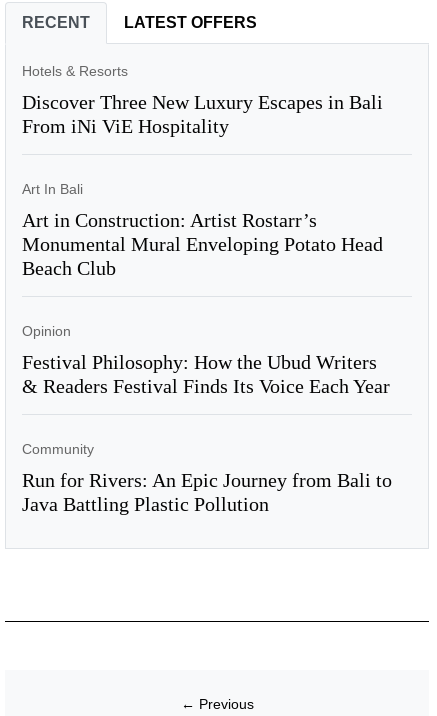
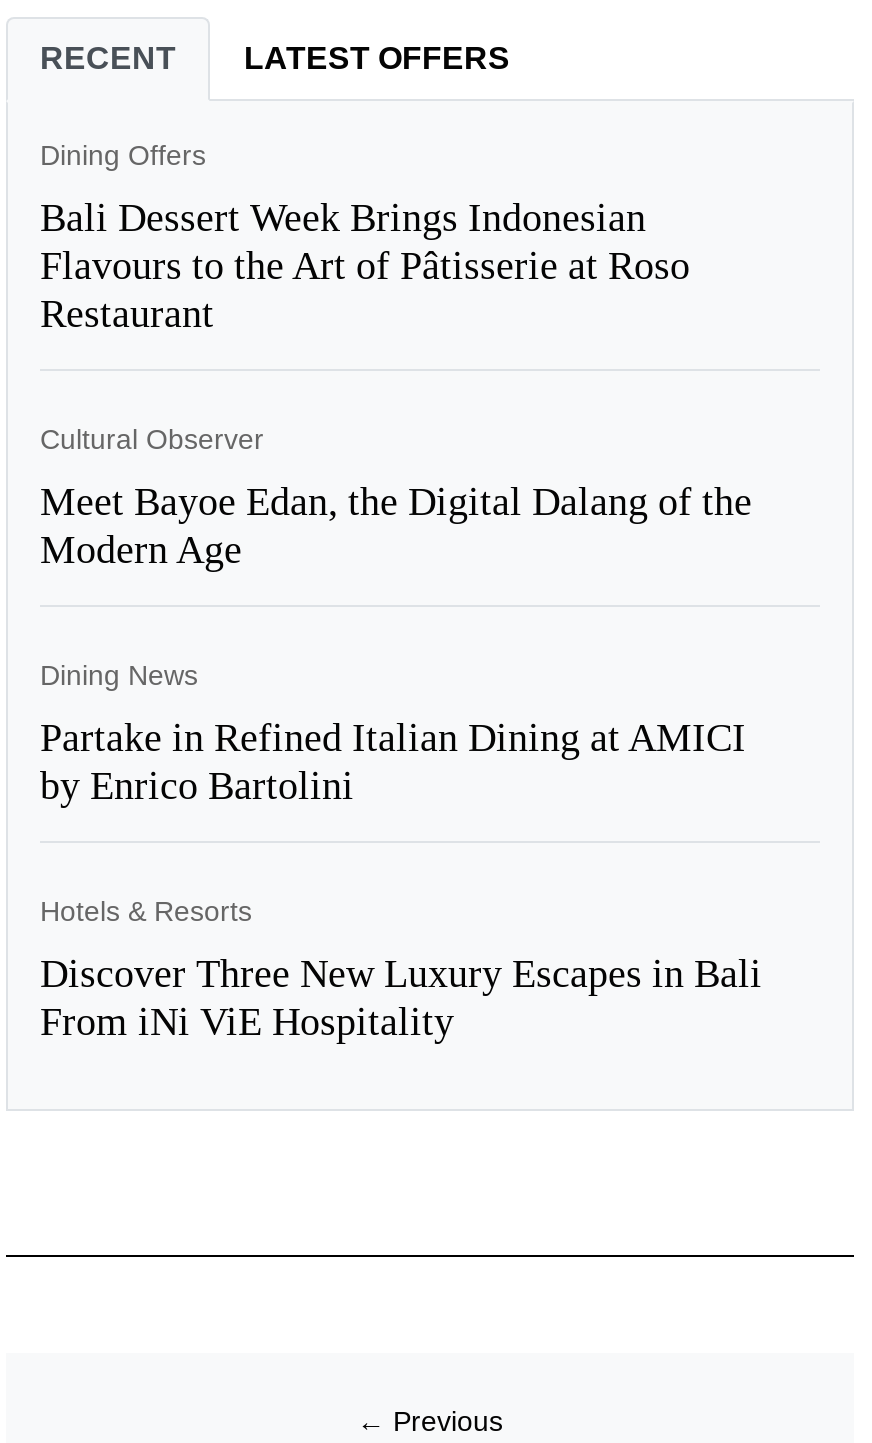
none -> [40,138,752,806] Dining Offers | Bali Dessert Week Brings Indonesian | Flavours to the Art of Pâtisserie at Roso | Restaurant | Cultural Observer | Meet Bayoe Edan, the Digital Dalang of the | Modern Age | Dining News | Partake in Refined Italian Dining at AMICI | by Enrico Bartolini
moved [22,63,383,137] -> [40,894,762,1042]: Hotels & Resorts | Discover Three New Luxury Escapes in Bali | From iNi ViE Hospitality
[22,181,392,515] Art In Bali | Art in Construction: Artist Rostarr’s | Monumental Mural Enveloping Potato Head | Beach Club | Opinion | Festival Philosophy: How the Ubud Writers | & Readers Festival Finds Its Voice Each Year | Community | Run for Rivers: An Epic Journey from Bali to | Java Battling Plastic Pollution -> none

